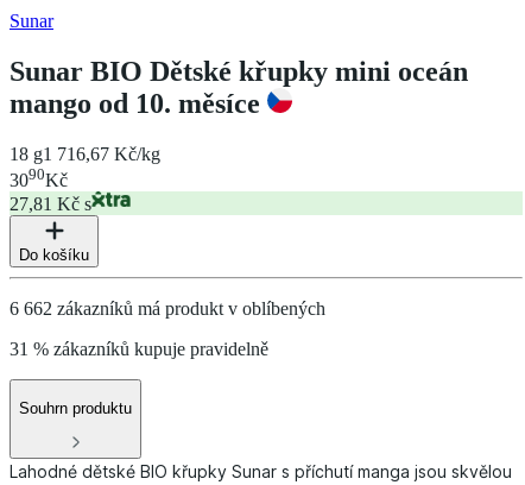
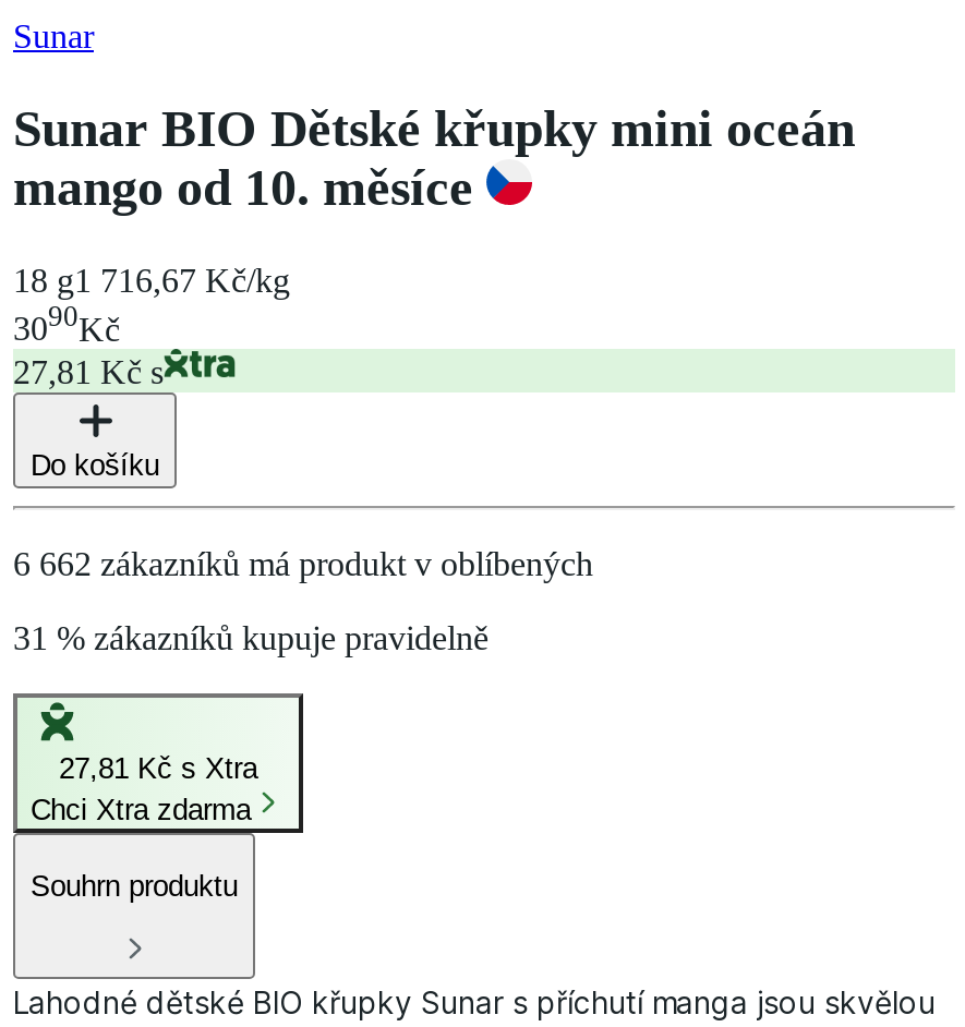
none -> [13,691,305,835] [image] | 27,81 Kč s Xtra | Chci Xtra zdarma

